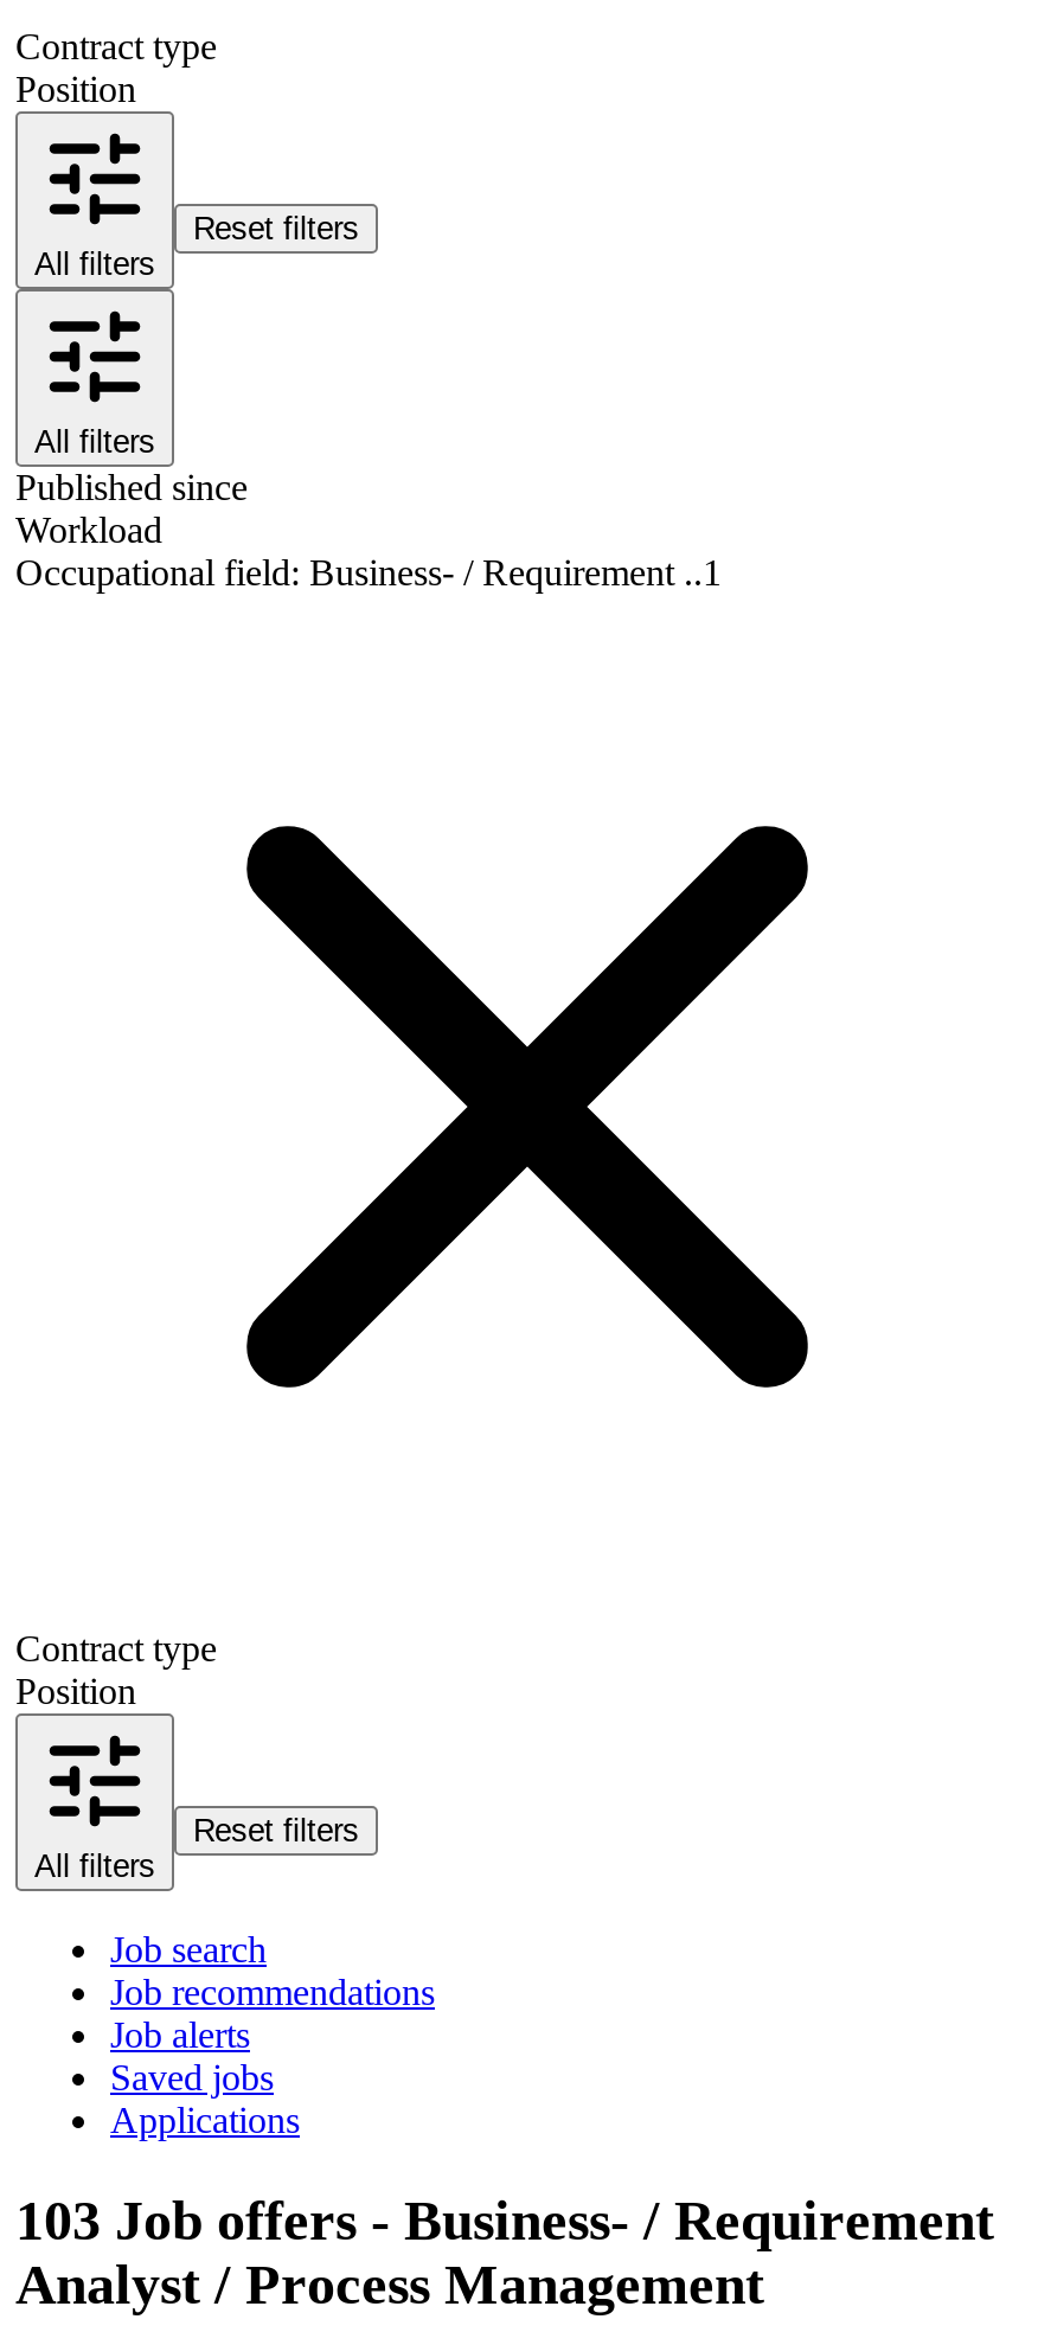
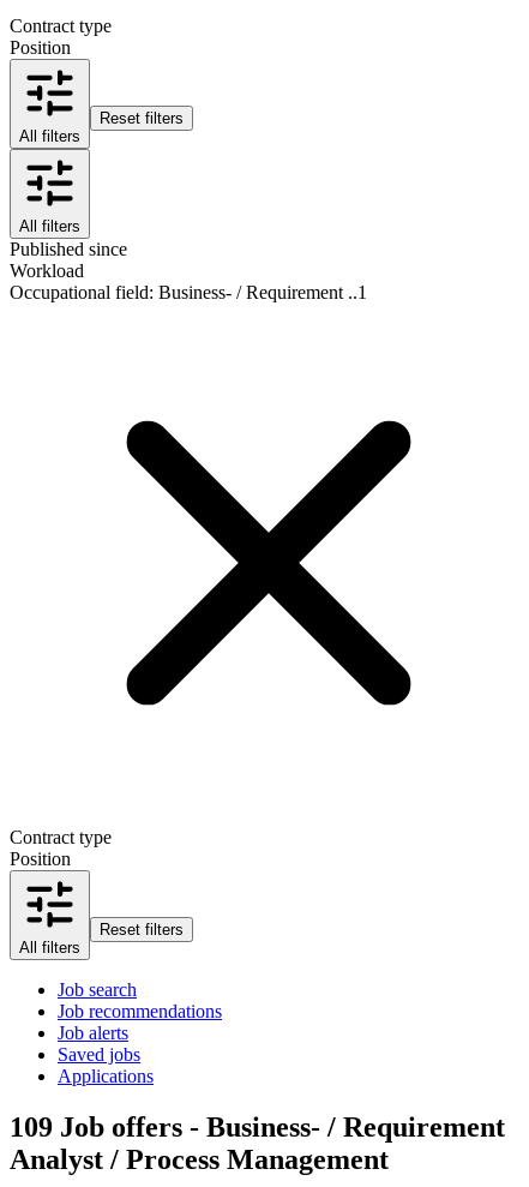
[15,2189,994,2251] 103 Job offers - Business- / Requirement -> [10,1111,505,1142] 109 Job offers - Business- / Requirement

